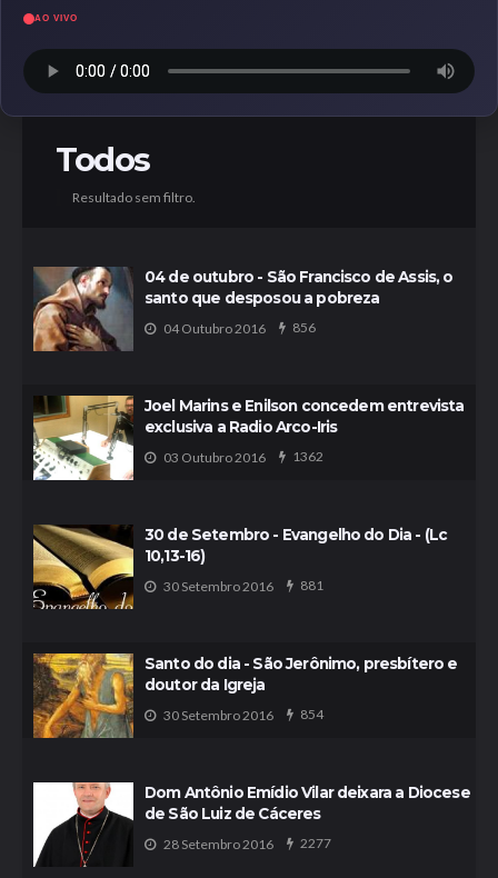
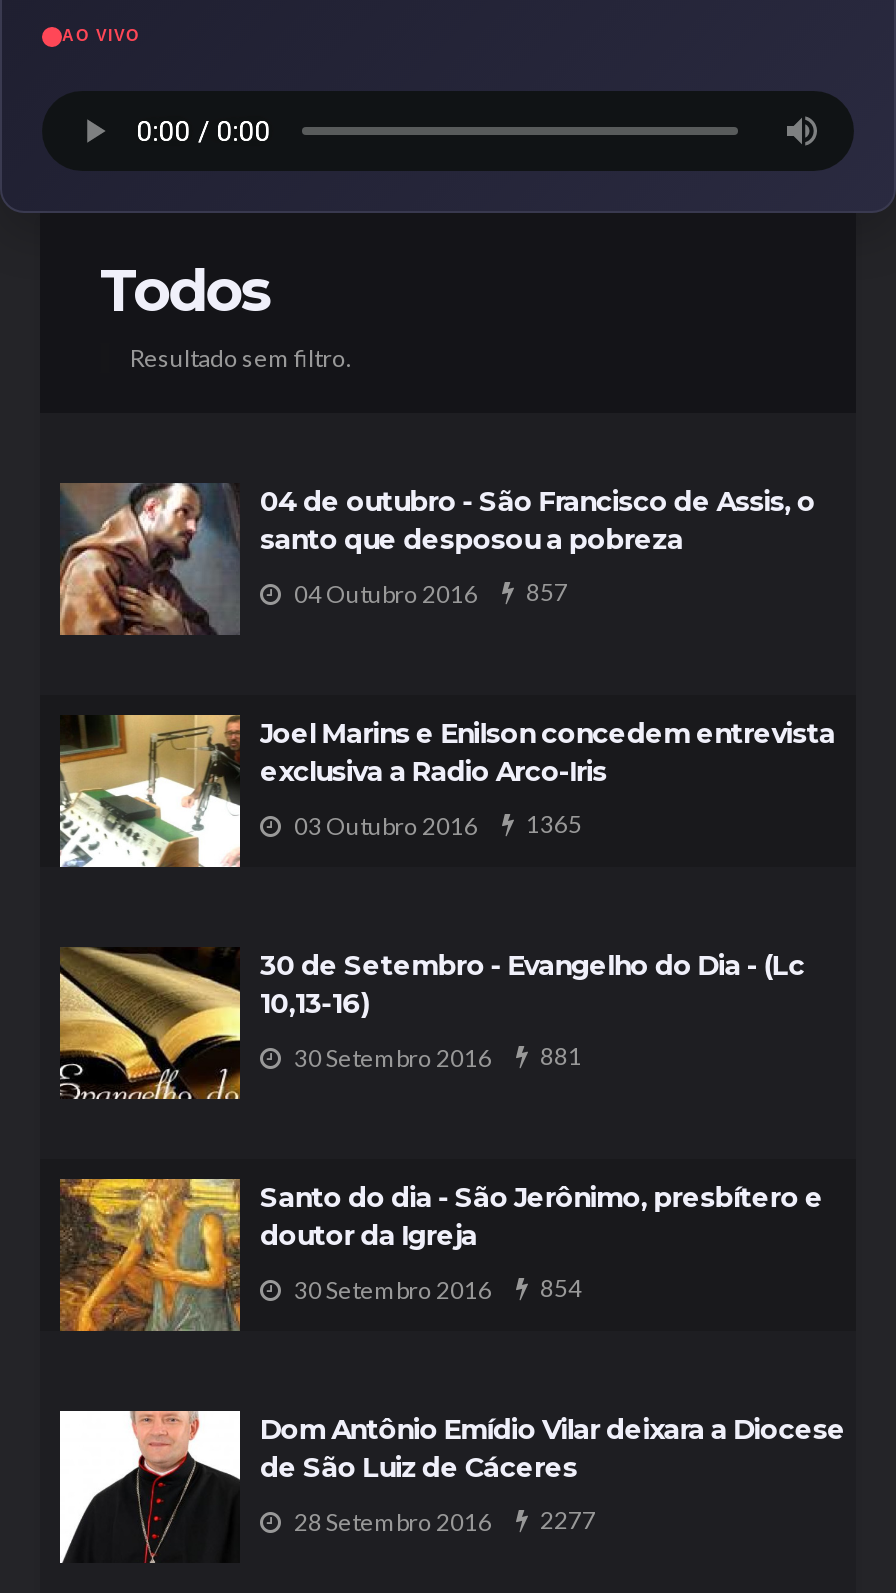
[163,319,316,337] 04 Outubro 2016 856 -> [294,577,568,609] 04 Outubro 2016 857
[163,448,323,466] 03 Outubro 2016 1362 -> [294,809,582,841] 03 Outubro 2016 1365

